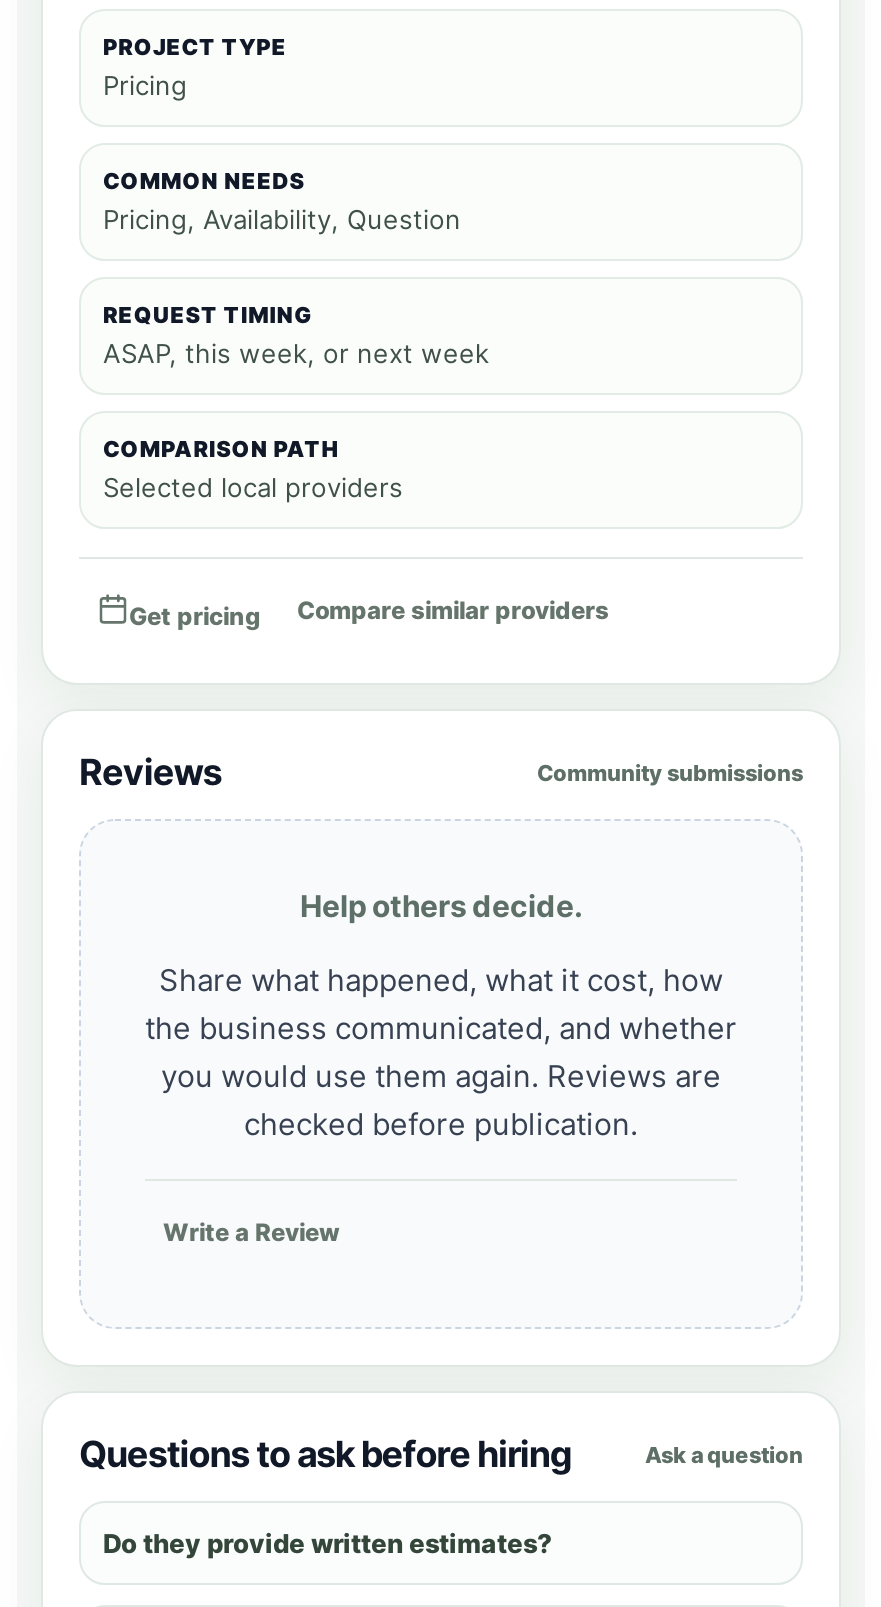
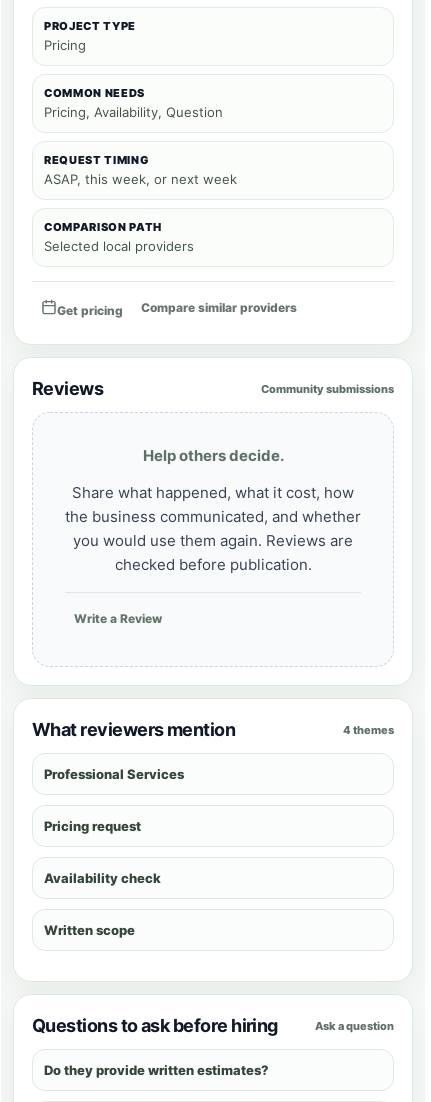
none -> [32,719,394,938] What reviewers mention | 4 themes | Professional Services | Pricing request | Availability check | Written scope

